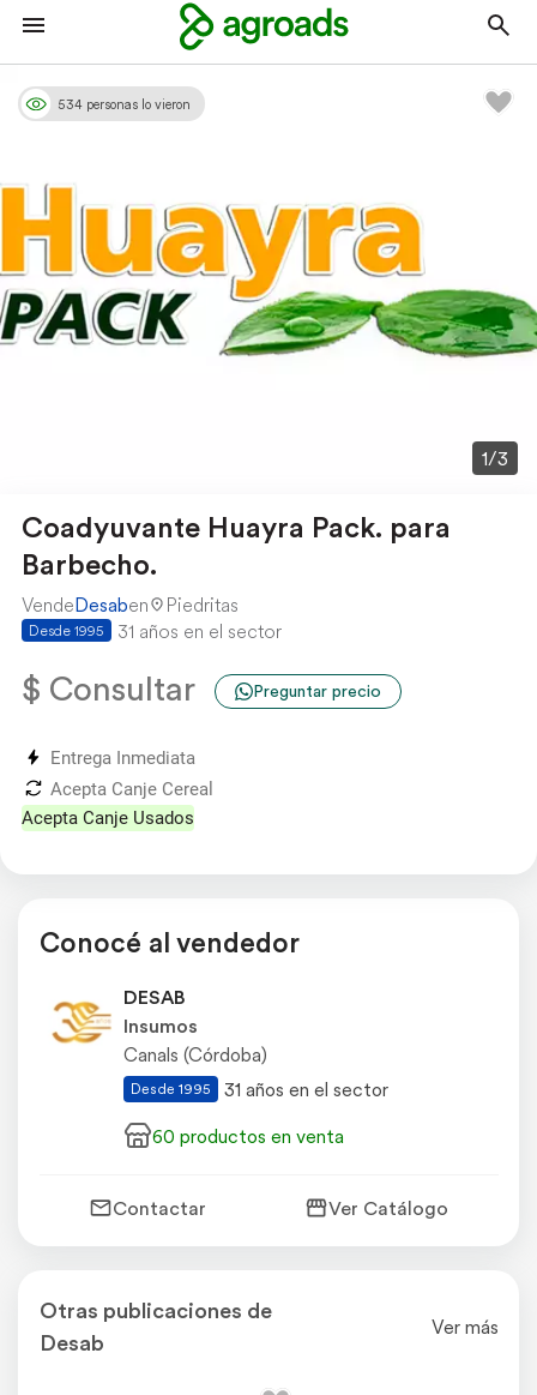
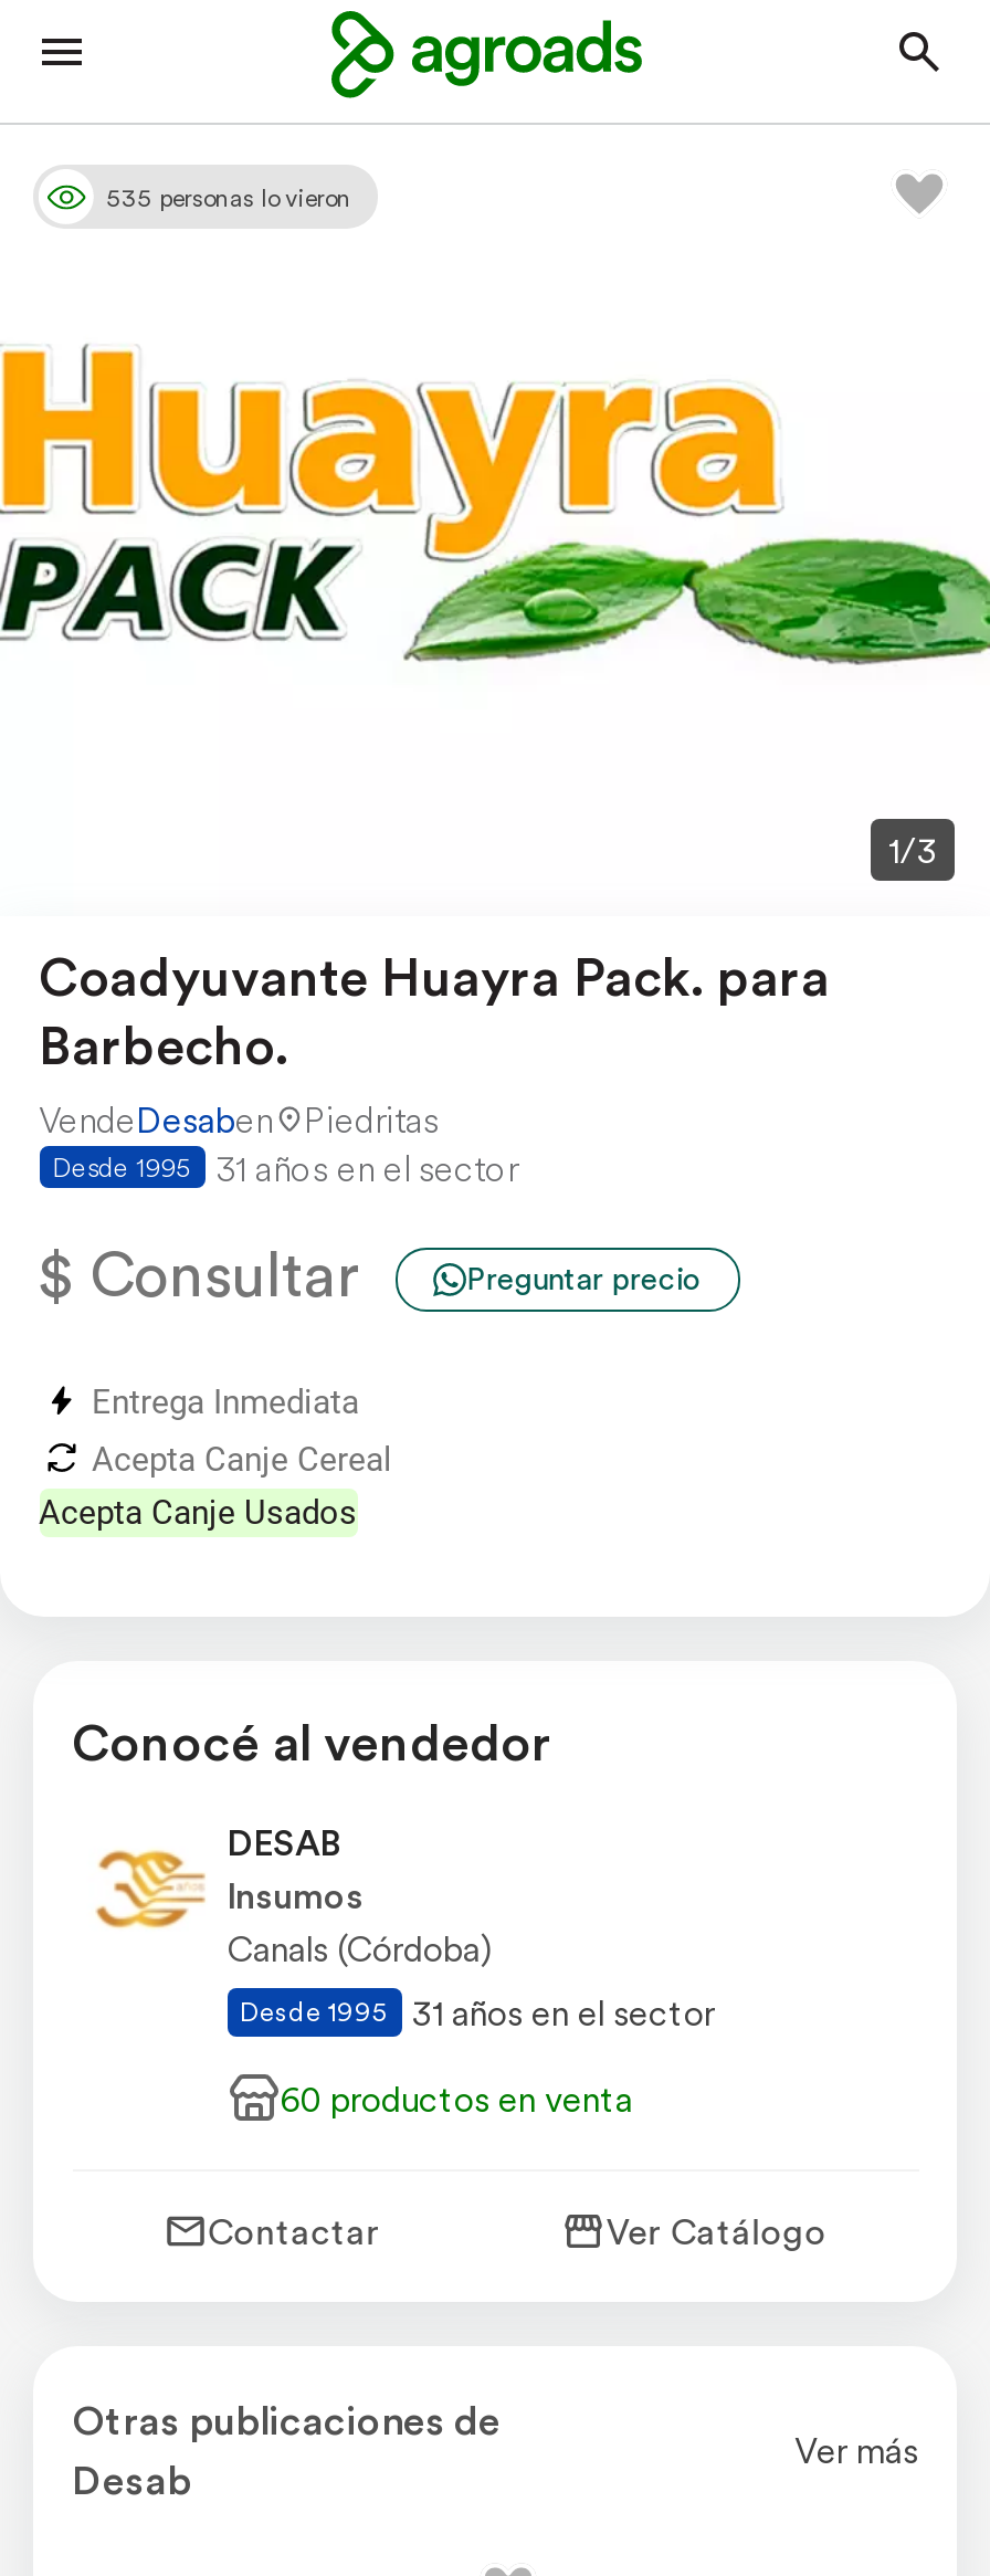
[58,96,191,113] 534 personas lo vieron -> [106,182,351,213] 535 personas lo vieron

